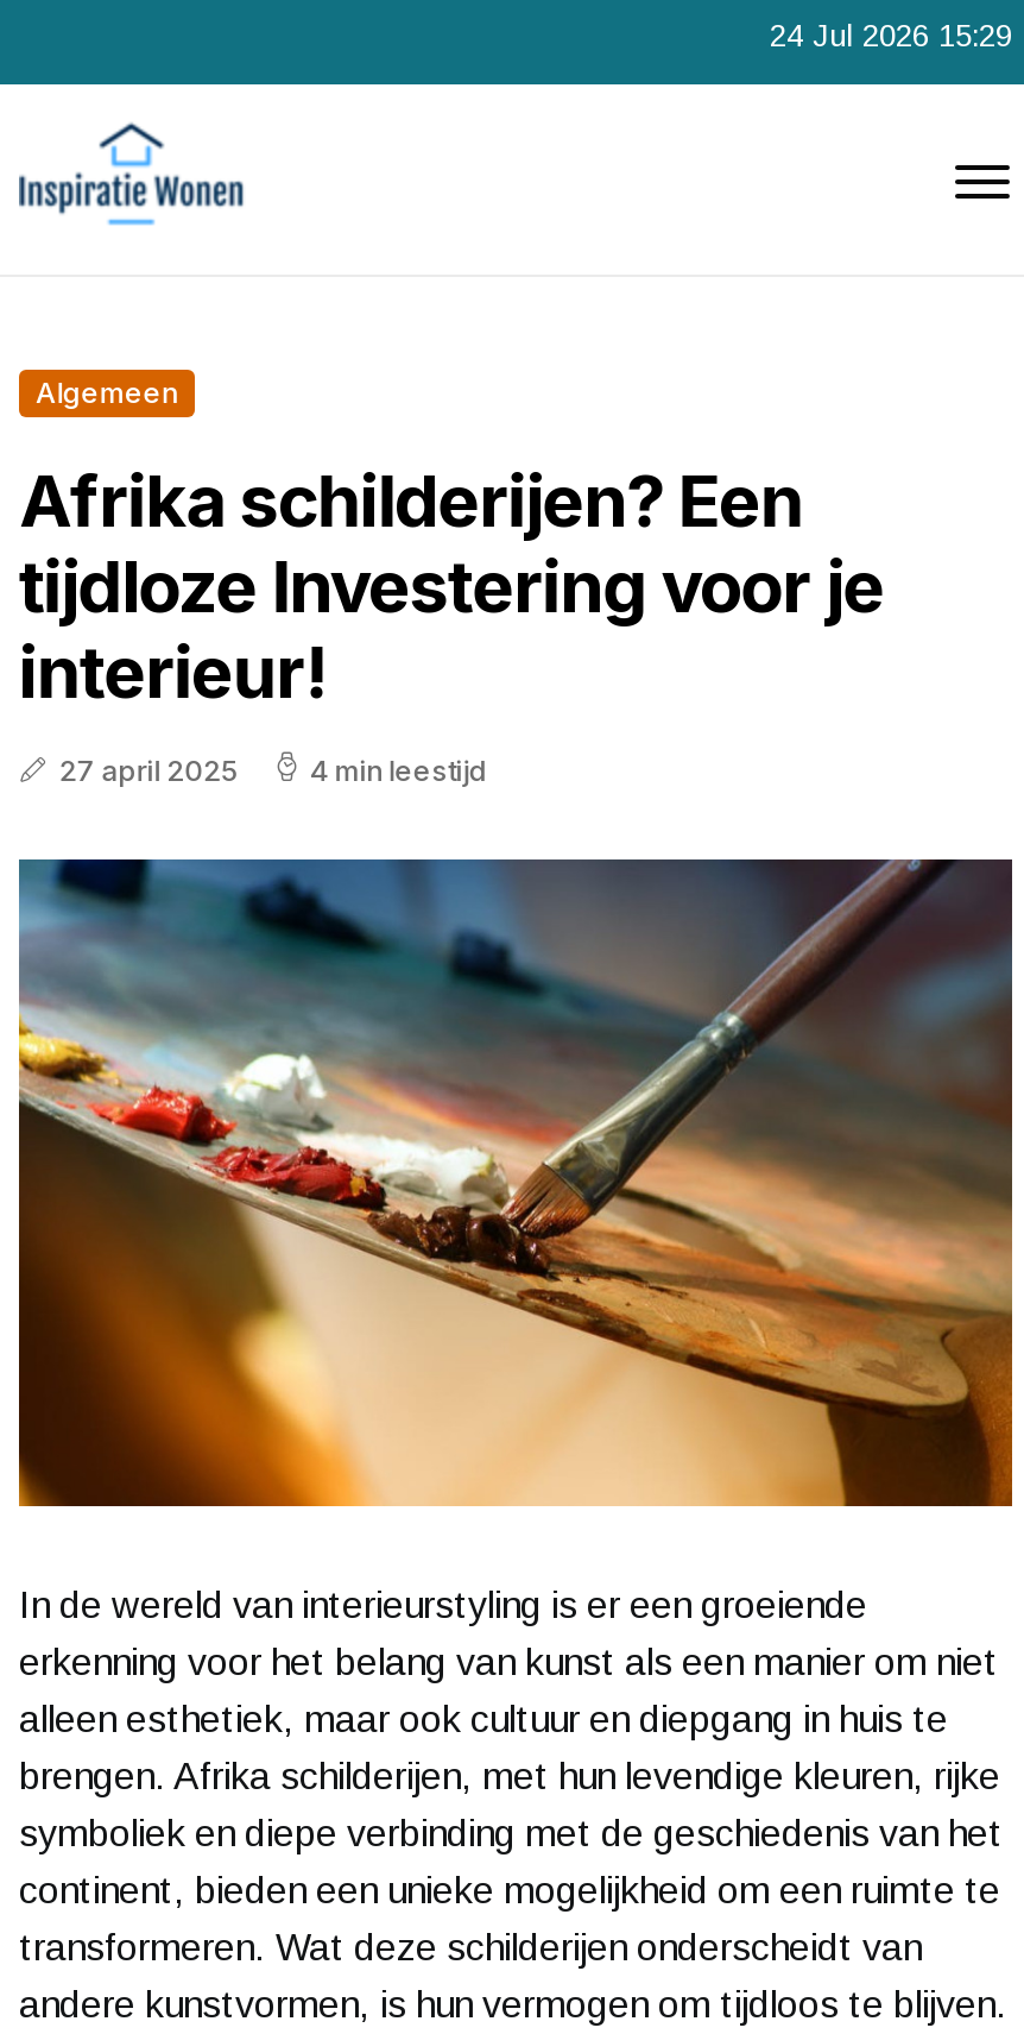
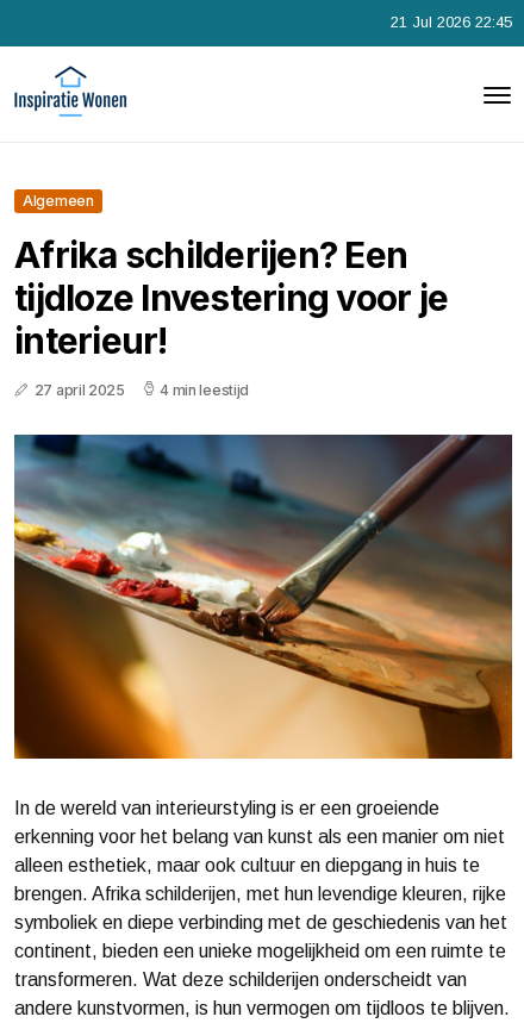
[770,18,1012,53] 24 Jul 2026 15:29 -> [391,13,512,31] 21 Jul 2026 22:45

